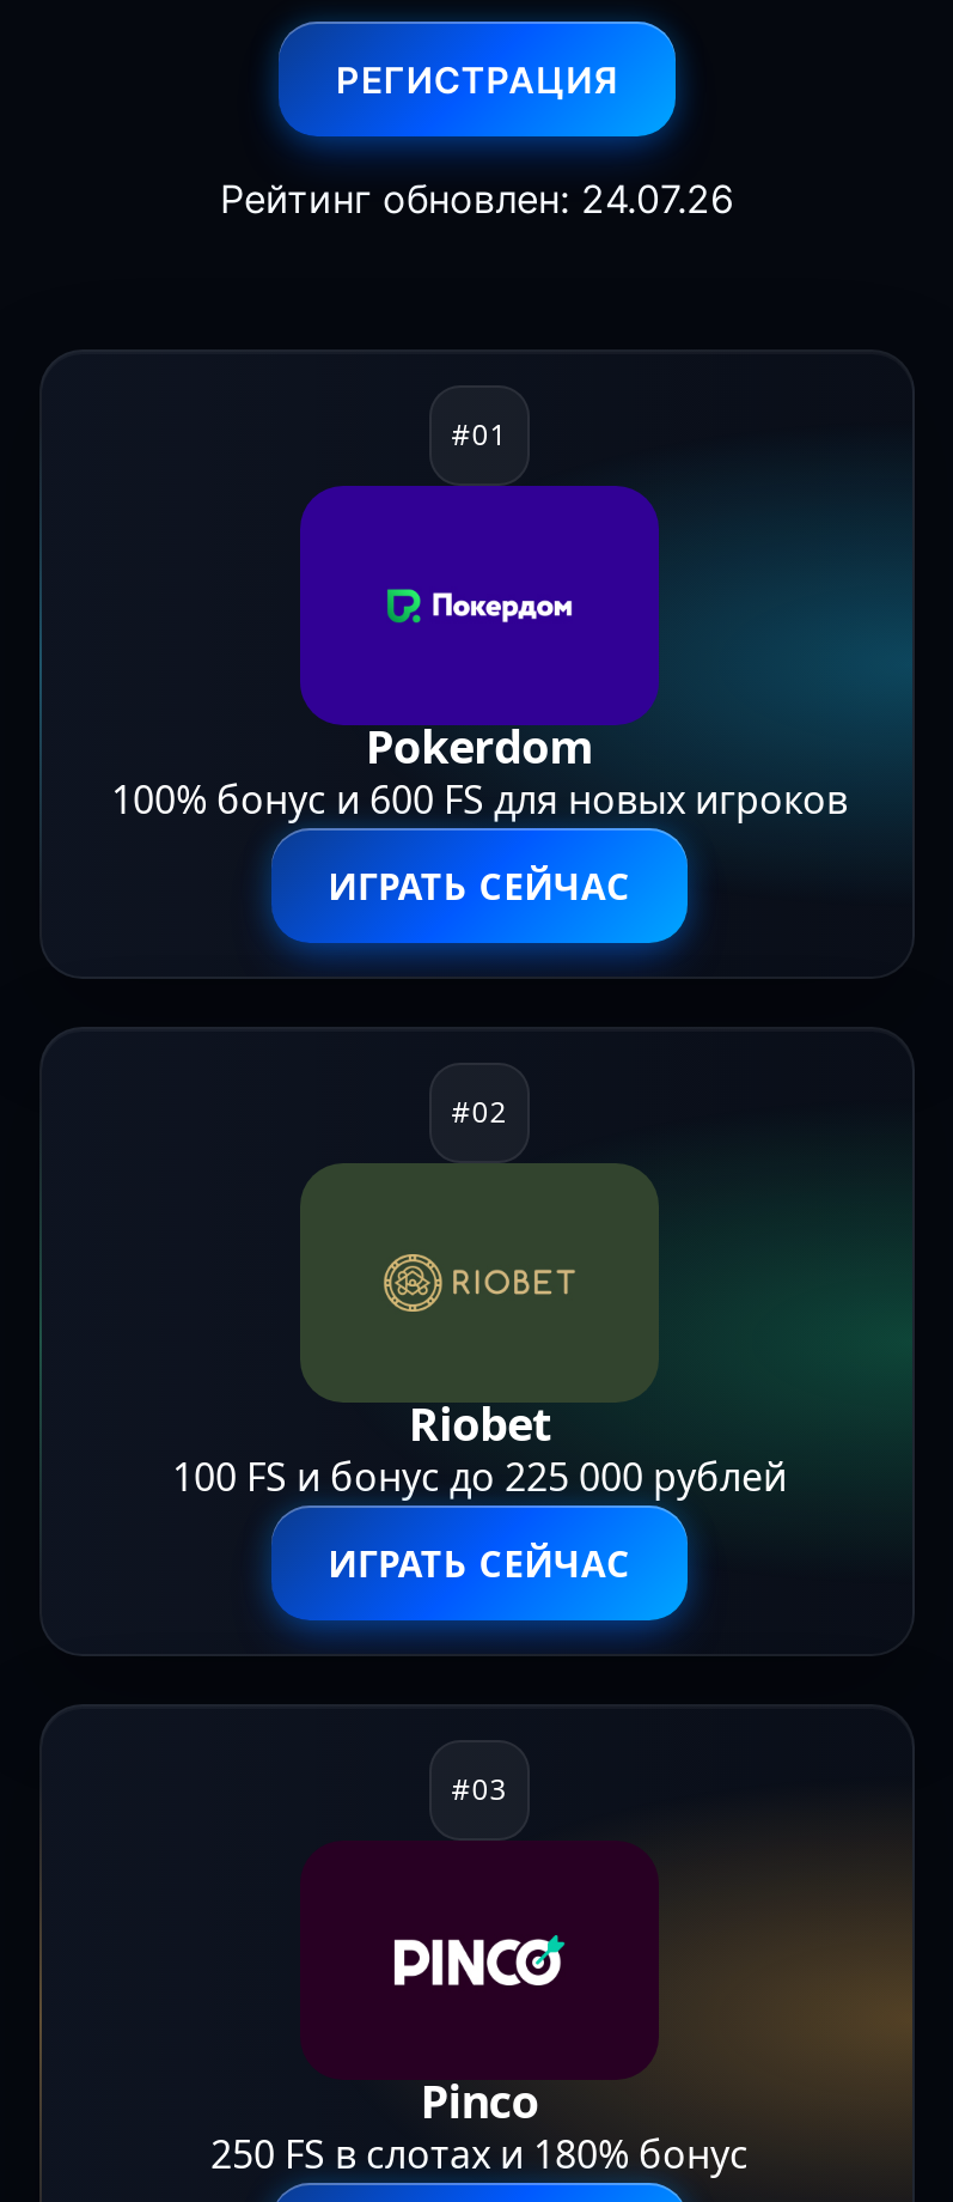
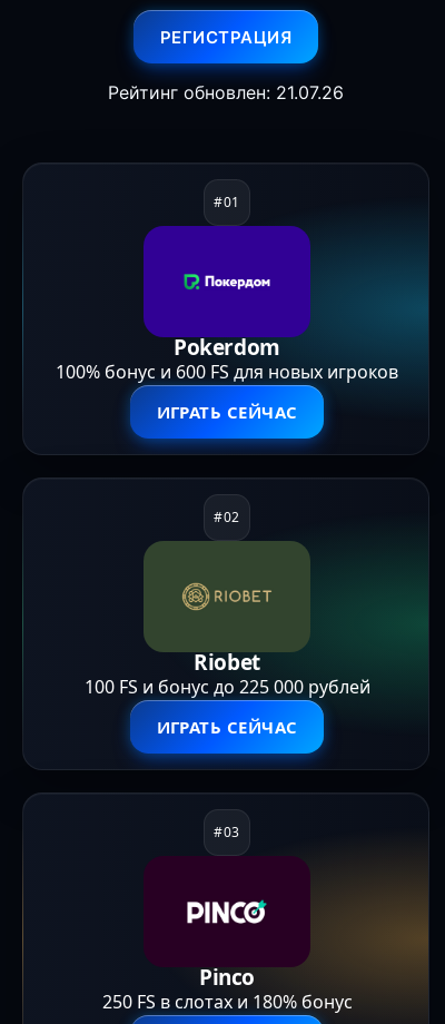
[220,175,734,223] Рейтинг обновлен: 24.07.26 -> [108,81,344,104] Рейтинг обновлен: 21.07.26

